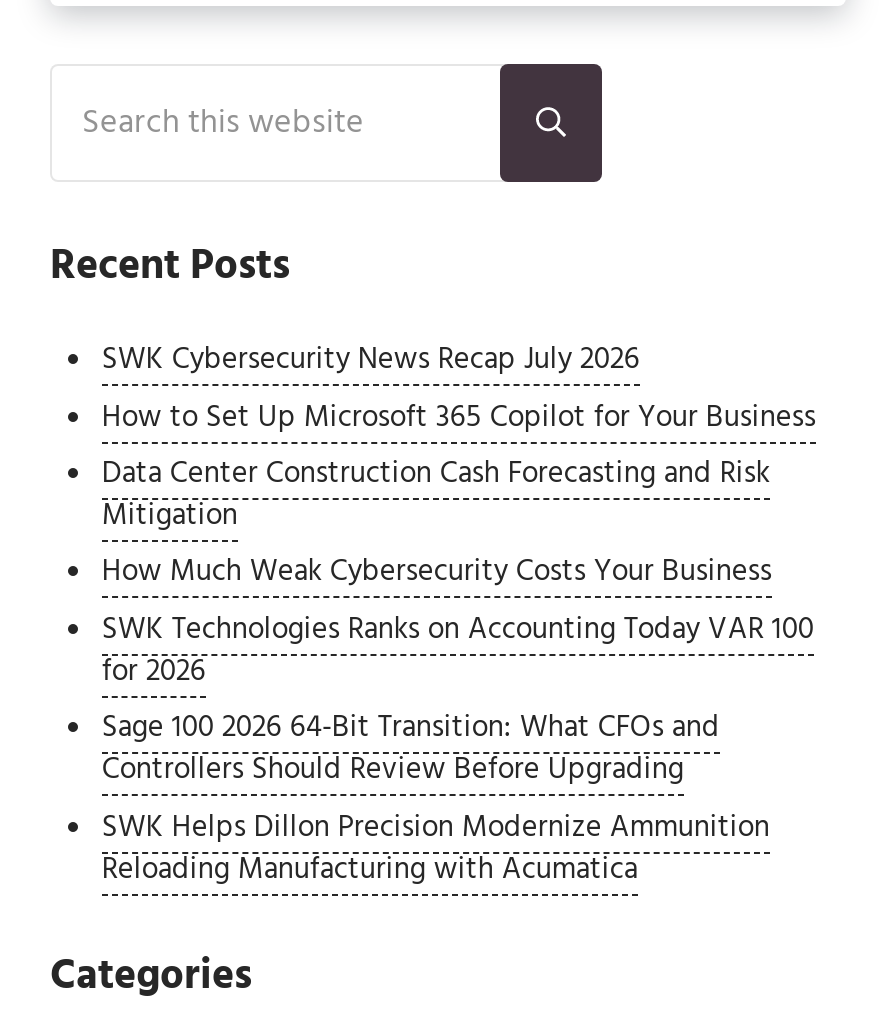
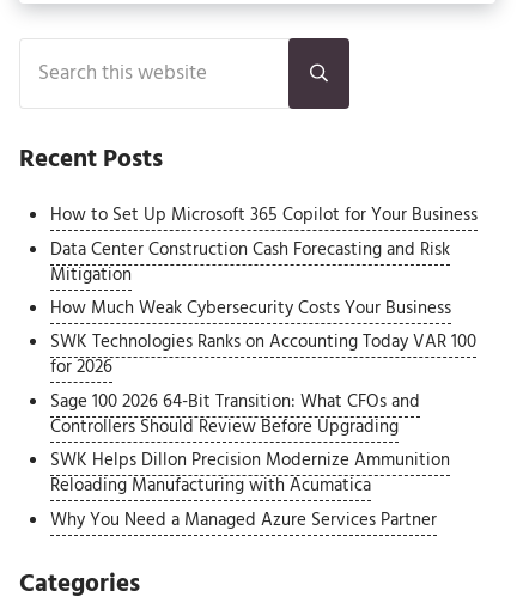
[102,336,640,384] SWK Cybersecurity News Recap July 2026 -> none
moved [102,393,816,893] -> [50,201,477,500]: How to Set Up Microsoft 365 Copilot for Your Business | Data Center Construction Cash Forecasting and Risk | Mitigation | ... | SWK Helps Dillon Precision Modernize Ammunition | Reloading Manufacturing with Acumatica
none -> [50,506,437,534] Why You Need a Managed Azure Services Partner

